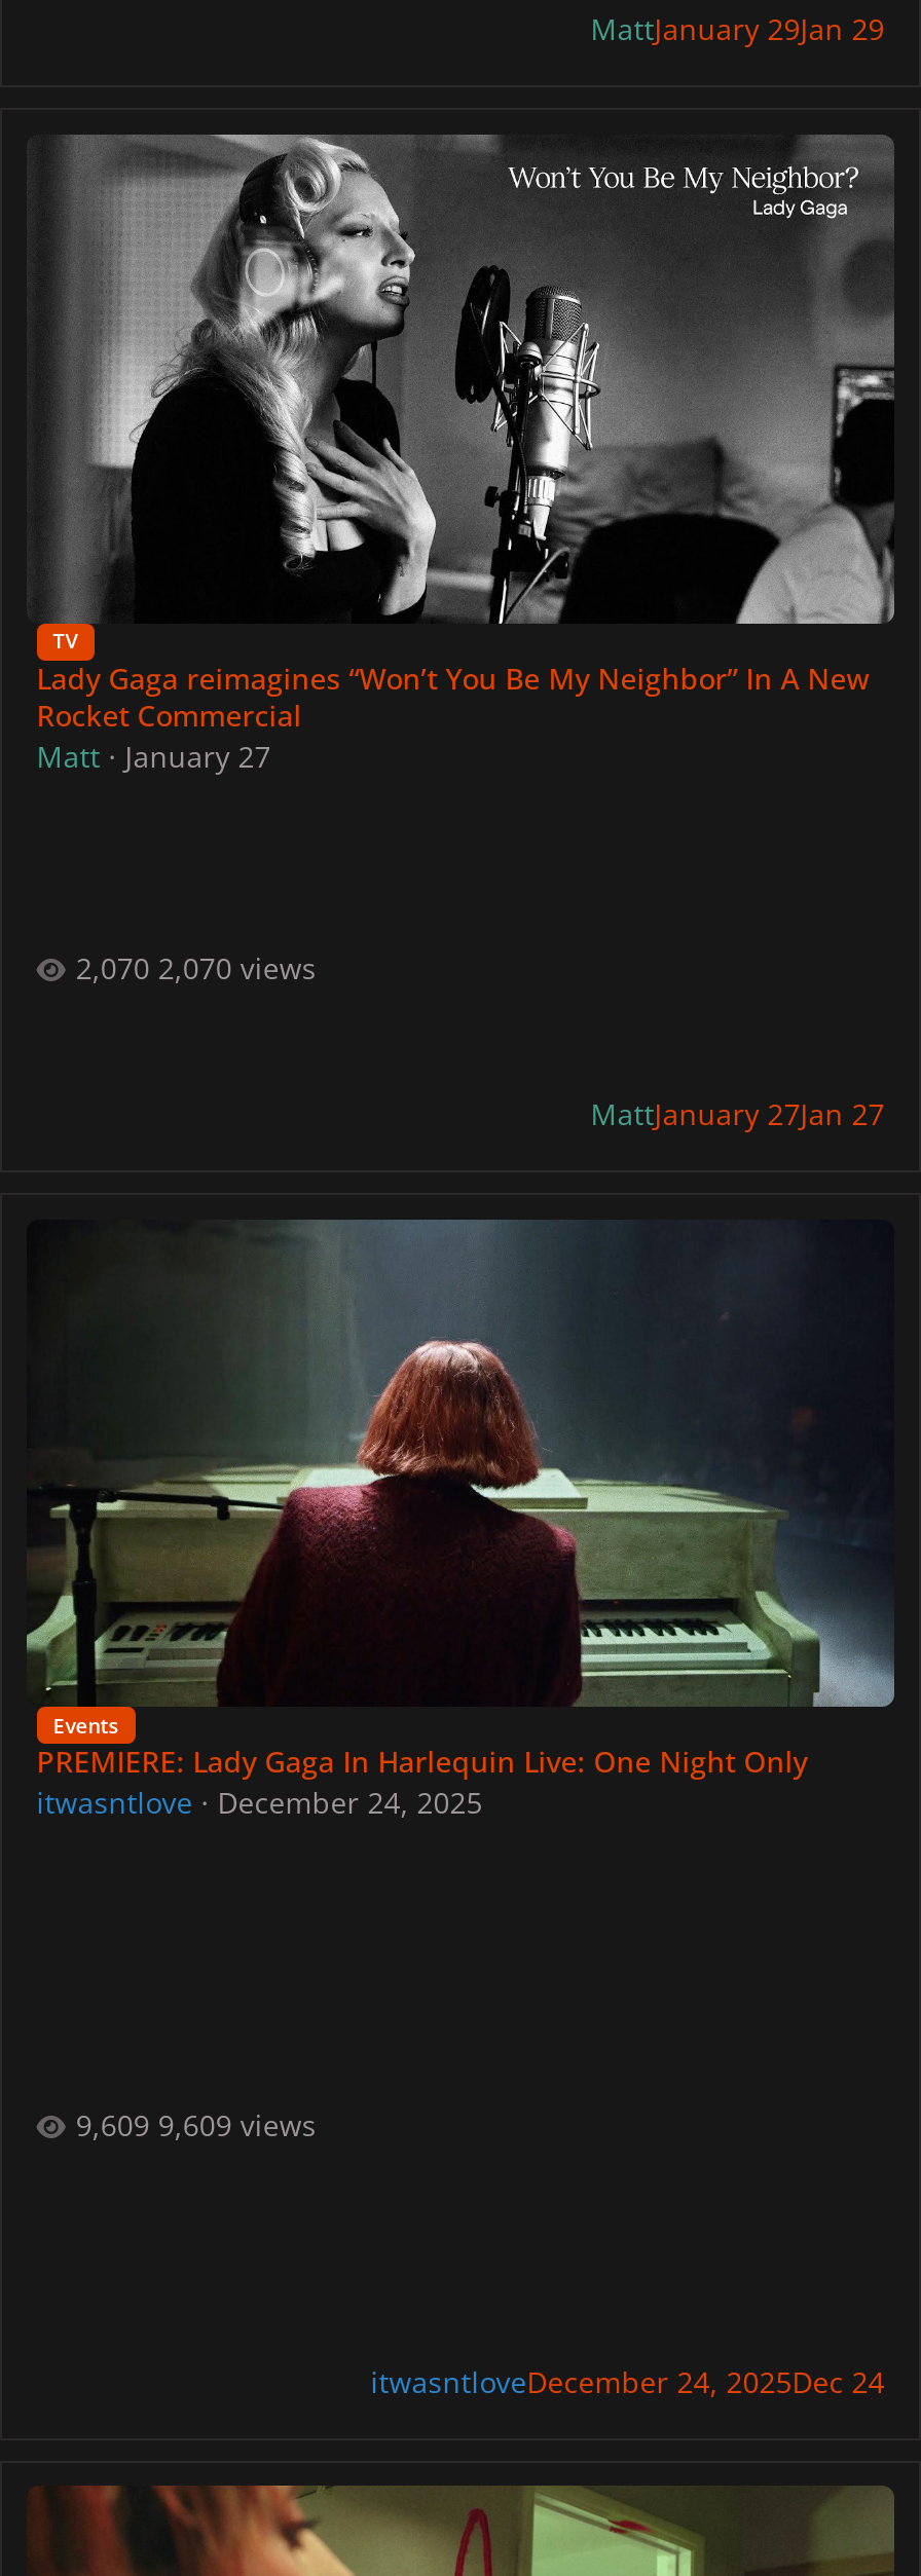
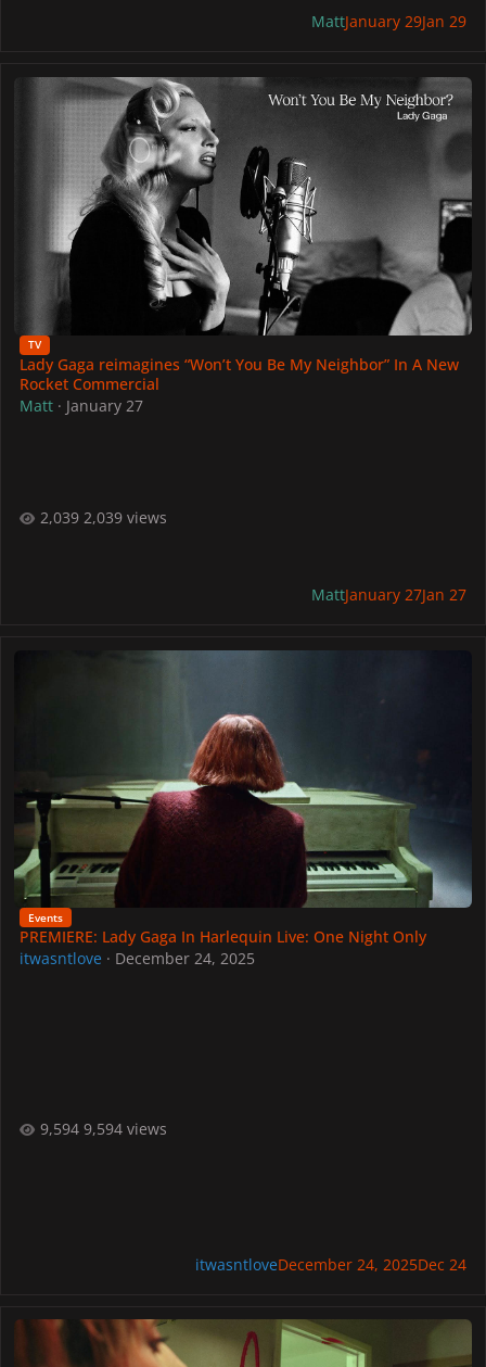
[158,948,316,987] 2,070 views -> [83,507,167,527] 2,039 views
[158,2105,316,2144] 9,609 views -> [83,1118,167,1139] 9,594 views

